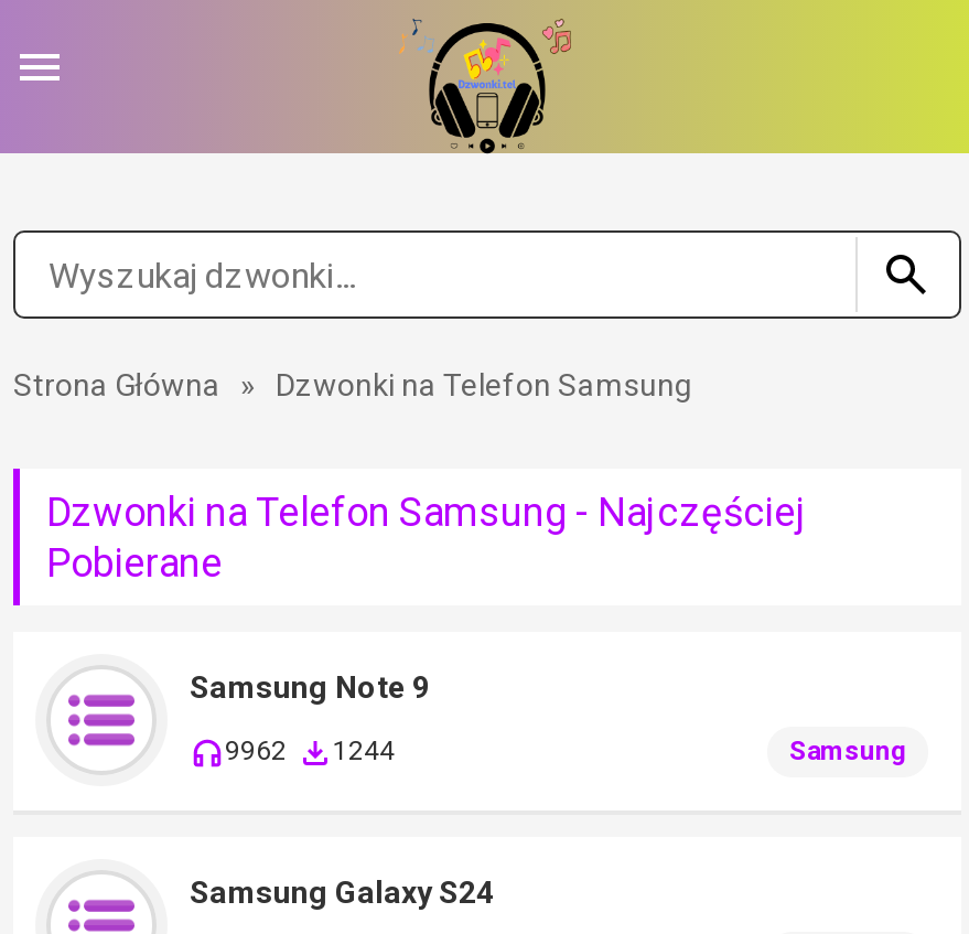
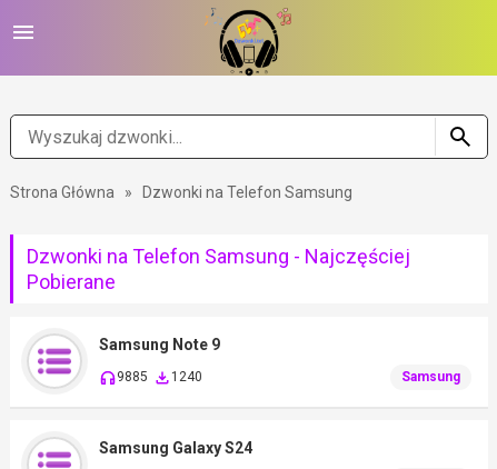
[225,736,287,767] 9962 -> [117,369,148,385] 9885
[333,736,395,767] 1244 -> [171,369,202,385] 1240

